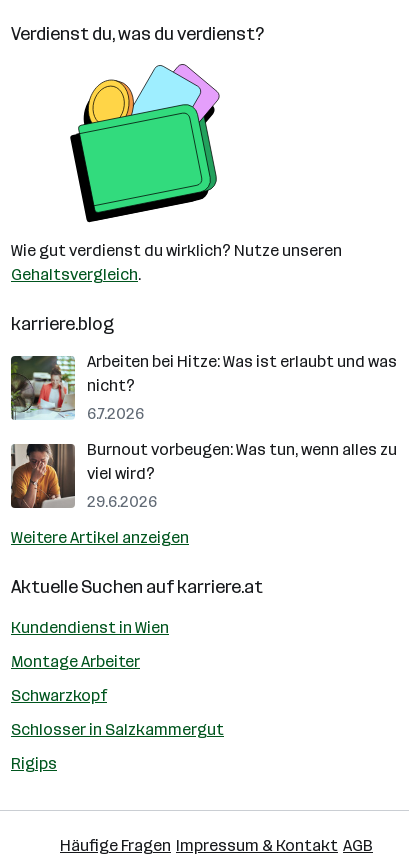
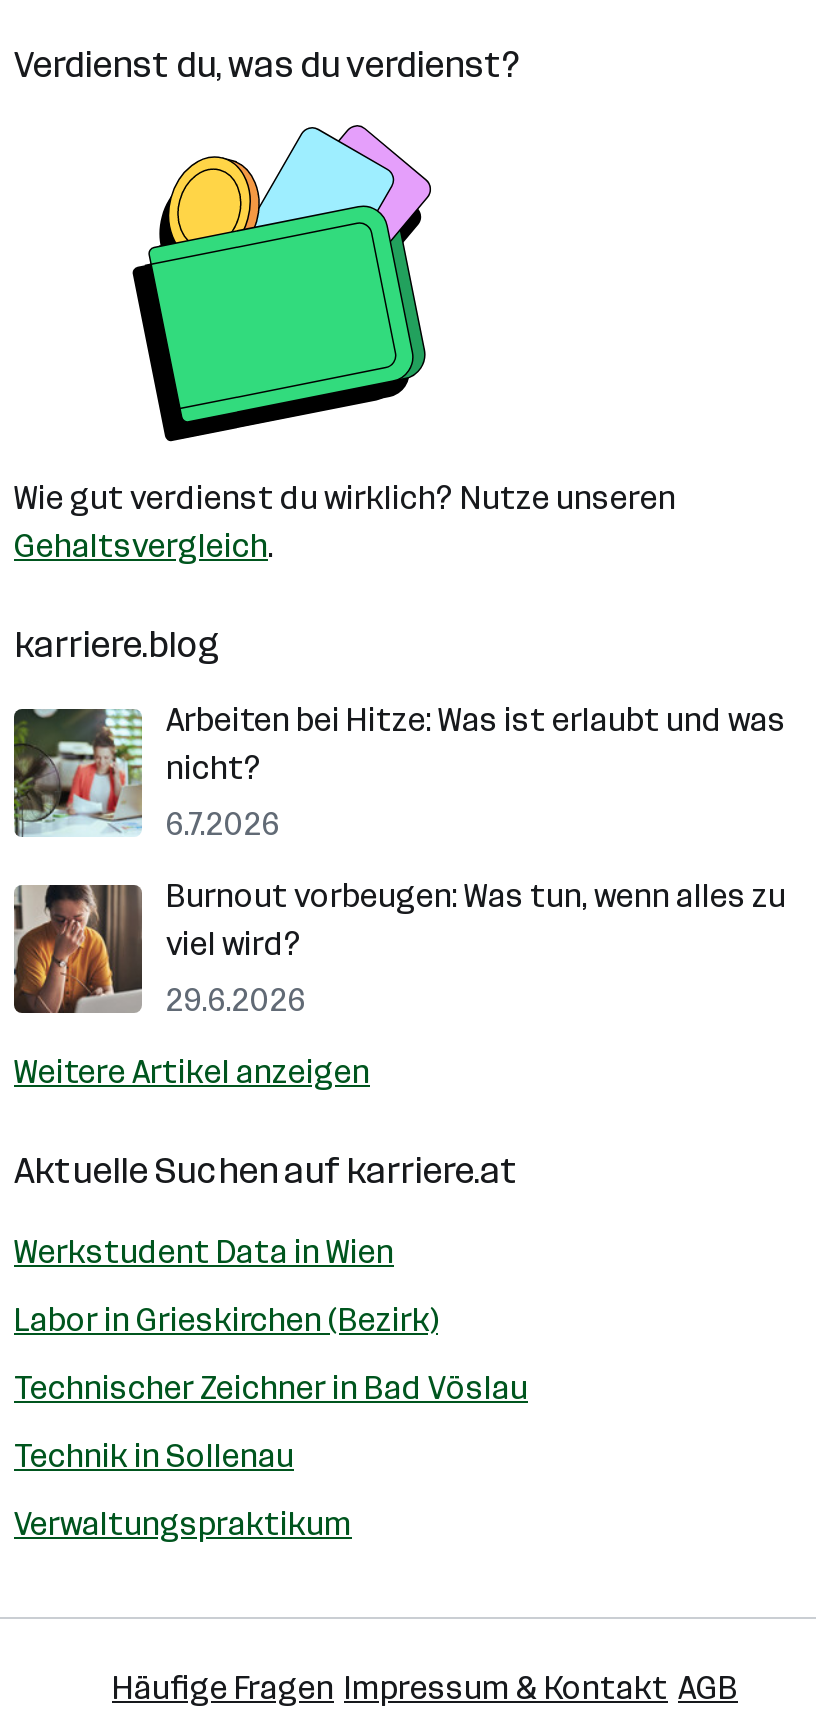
[11,618,169,637] Kundendienst in Wien -> [14,1233,394,1271] Werkstudent Data in Wien
[11,652,140,671] Montage Arbeiter -> [14,1301,438,1339] Labor in Grieskirchen (Bezirk)
[11,686,107,705] Schwarzkopf -> [14,1369,528,1407] Technischer Zeichner in Bad Vöslau
[11,720,224,739] Schlosser in Salzkammergut -> [14,1437,294,1475] Technik in Sollenau
[11,754,57,773] Rigips -> [14,1505,352,1543] Verwaltungspraktikum

